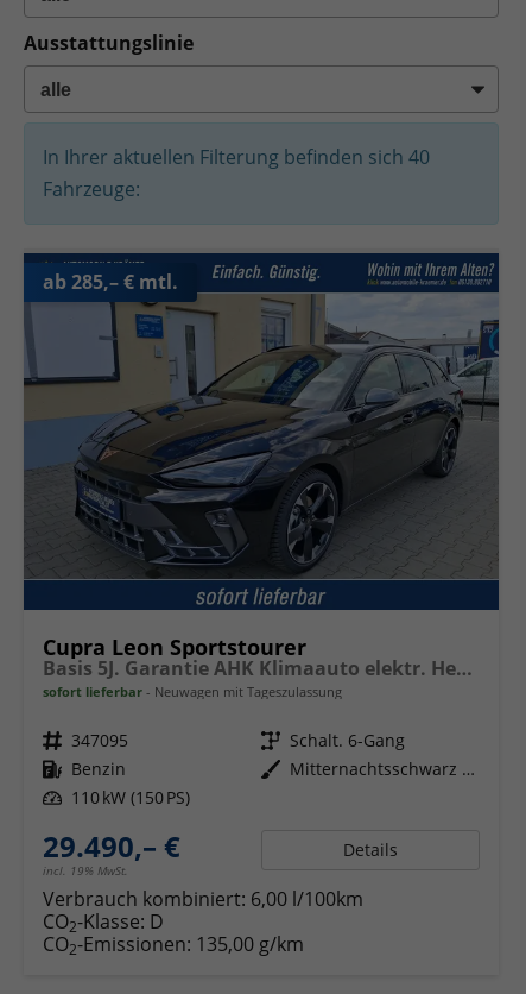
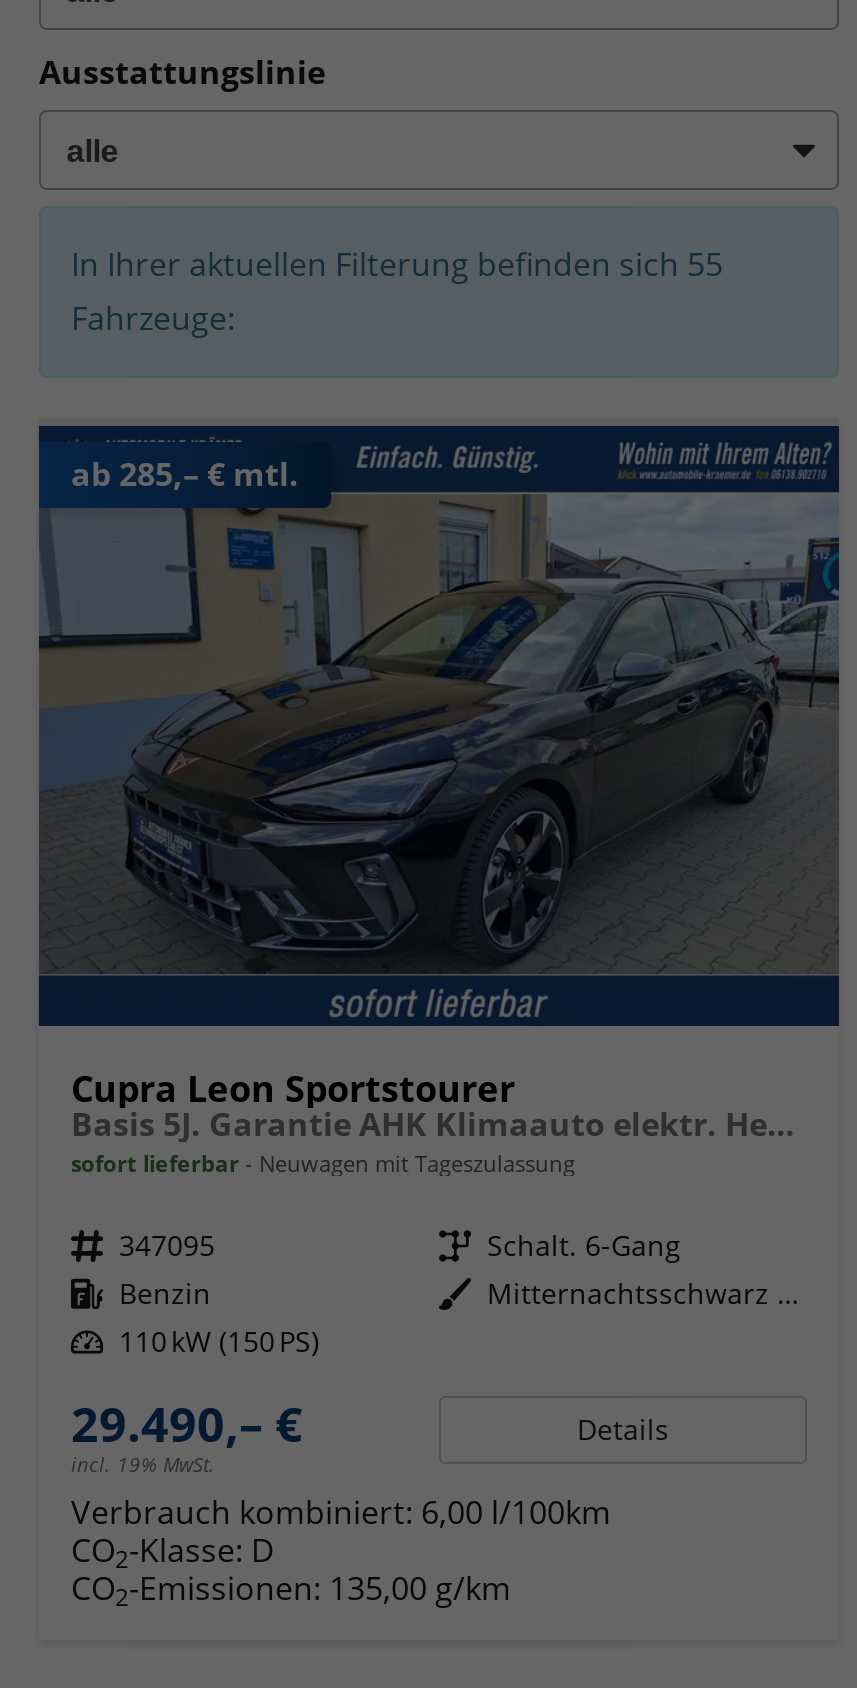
[43,144,430,170] In Ihrer aktuellen Filterung befinden sich 40 -> [71,242,723,286] In Ihrer aktuellen Filterung befinden sich 55

